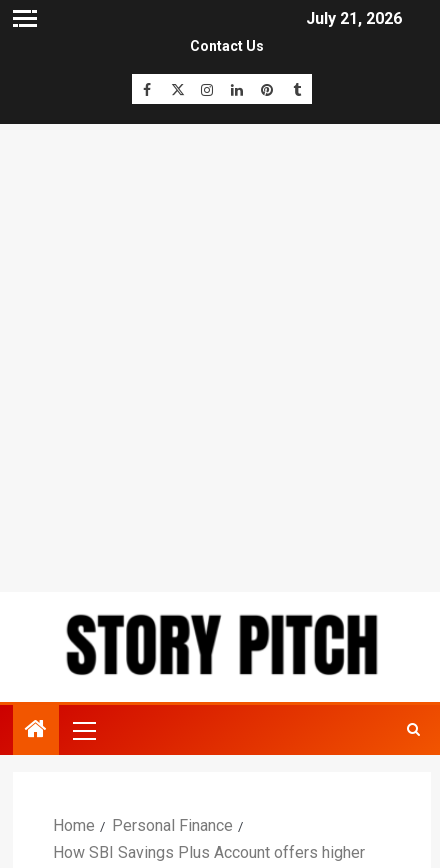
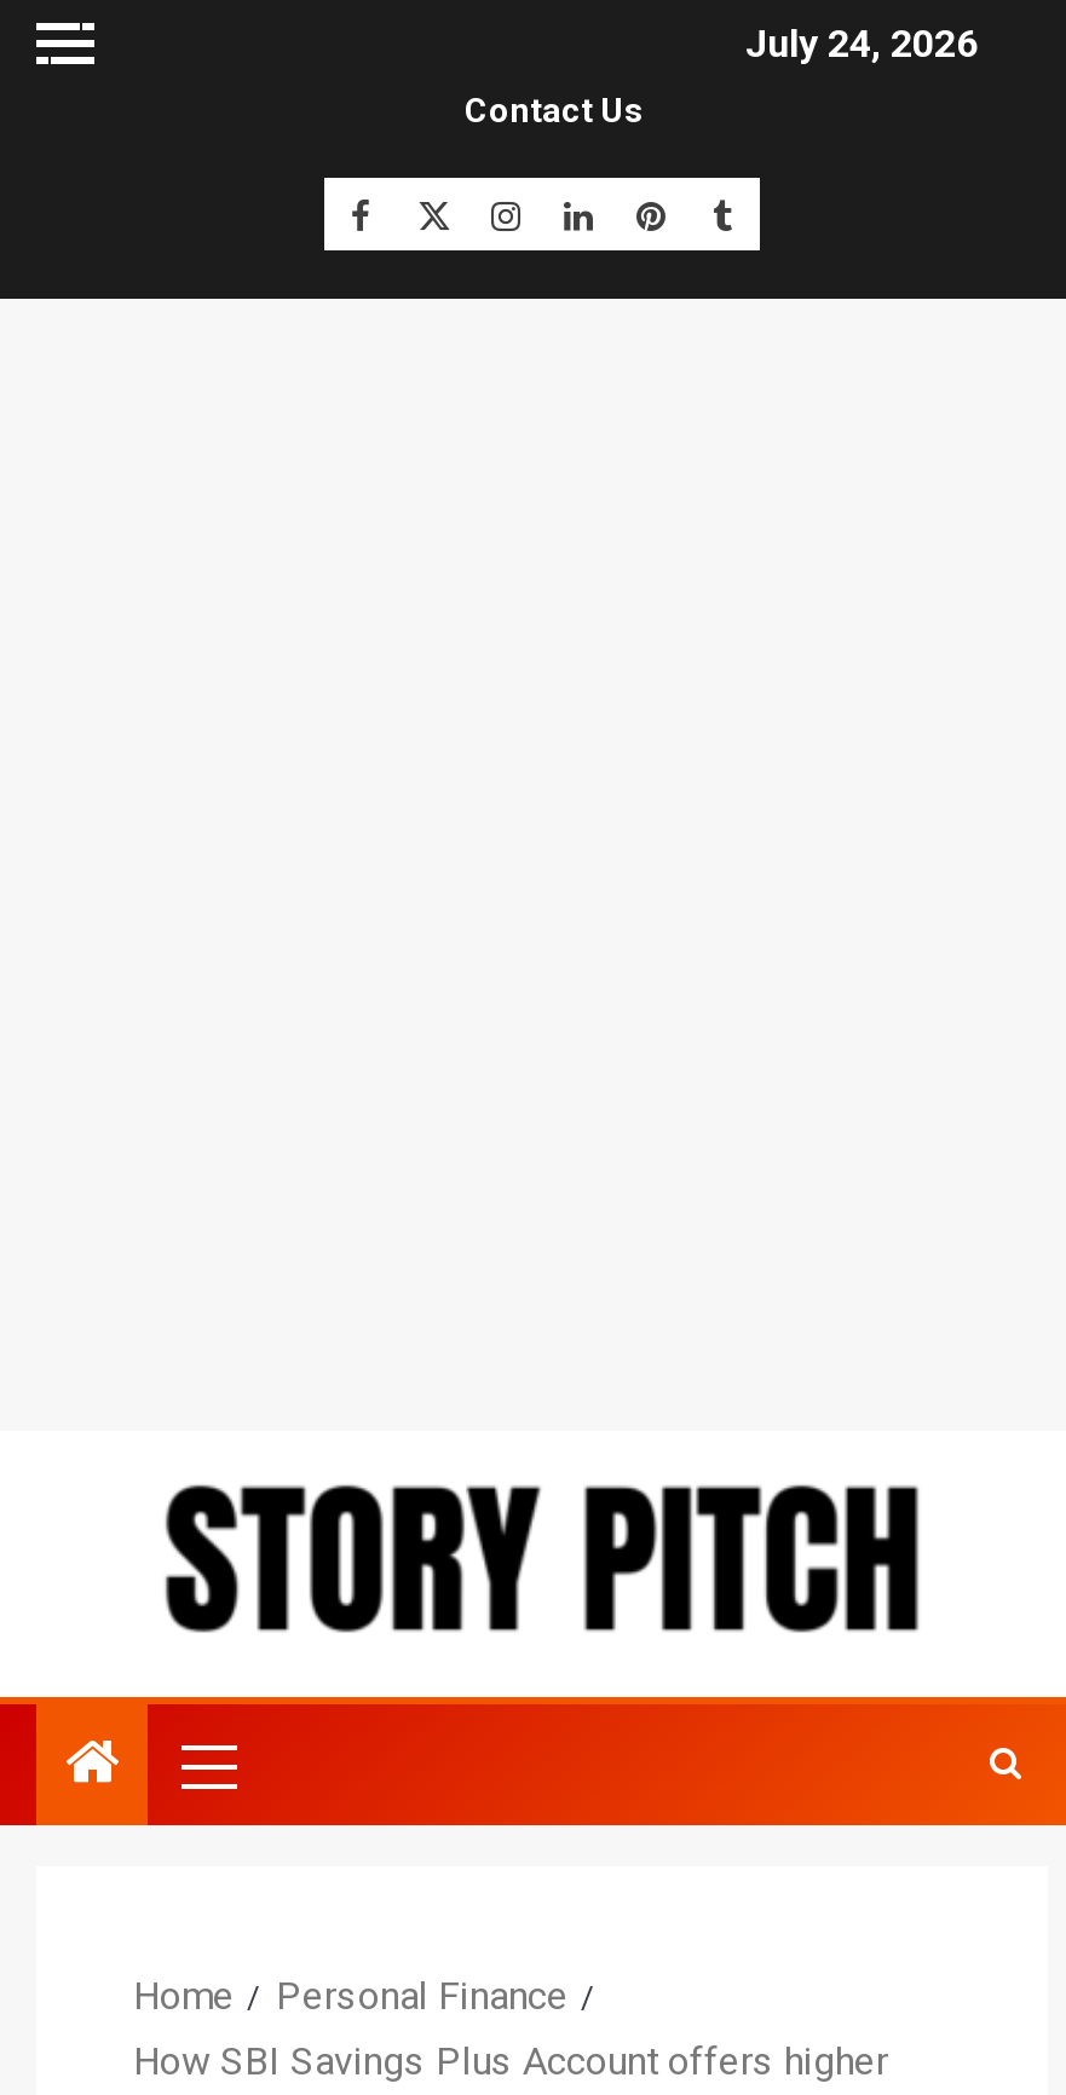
[306,9,402,28] July 21, 2026 -> [745,21,978,67] July 24, 2026

